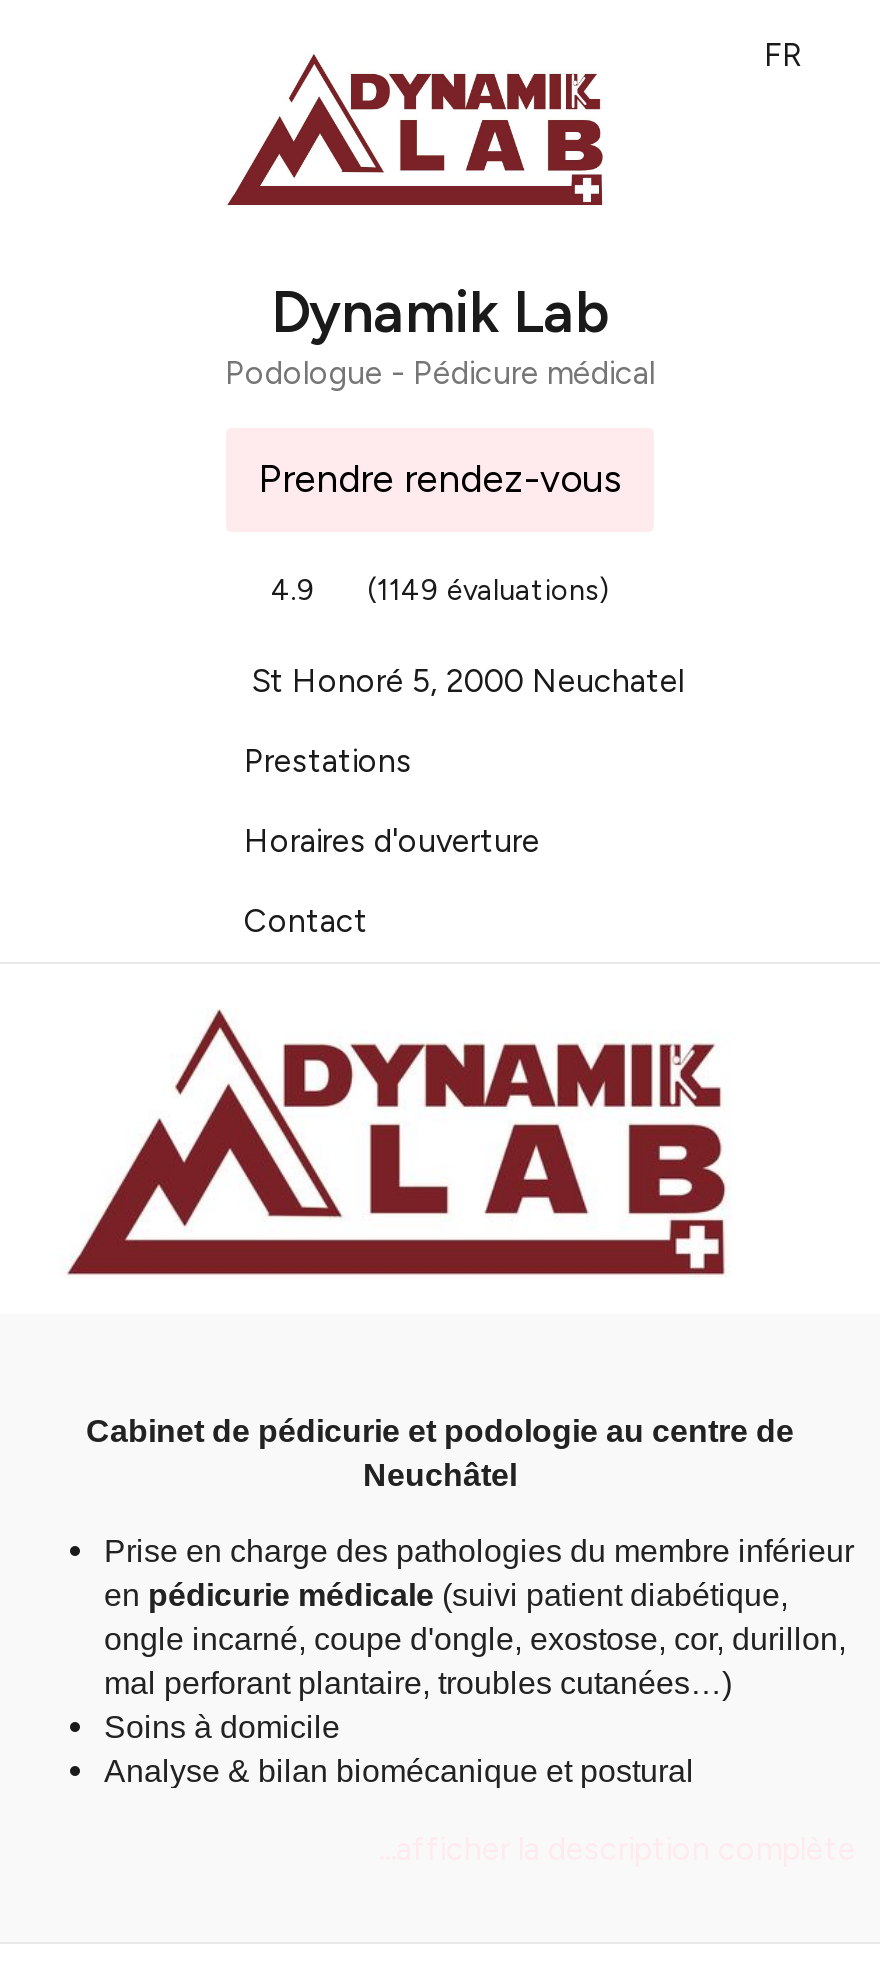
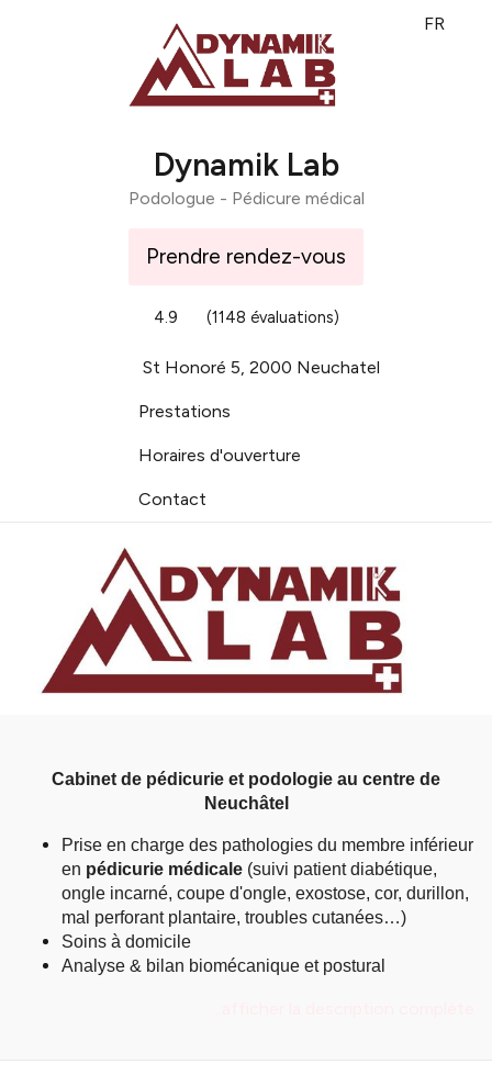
[271,572,609,608] 4.9 (1149 évaluations) -> [153,308,339,327] 4.9 (1148 évaluations)

